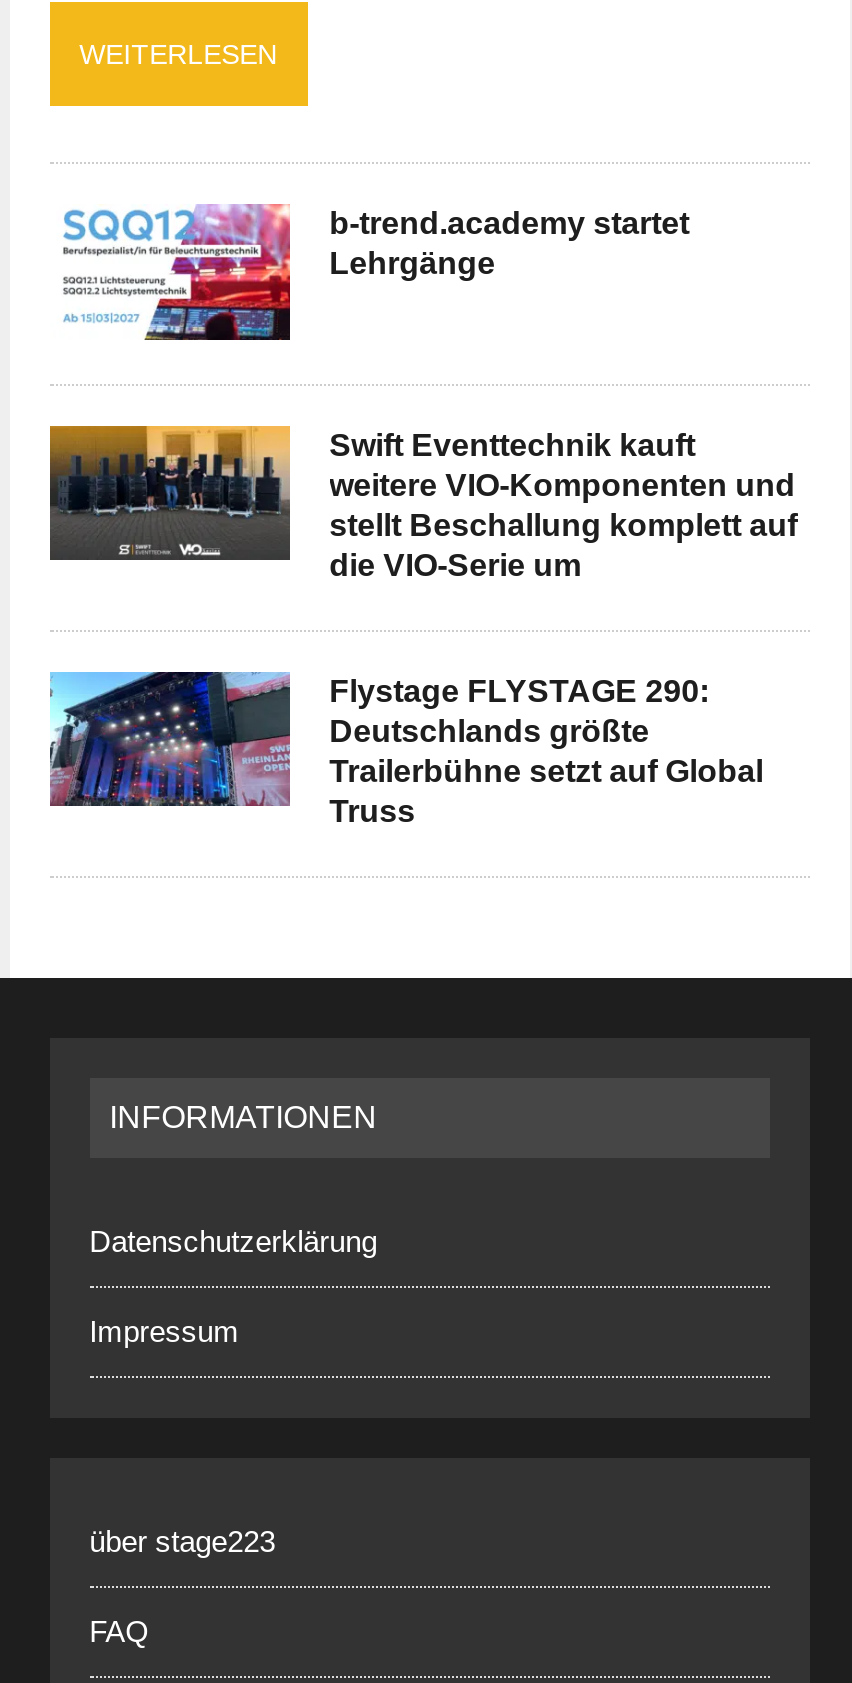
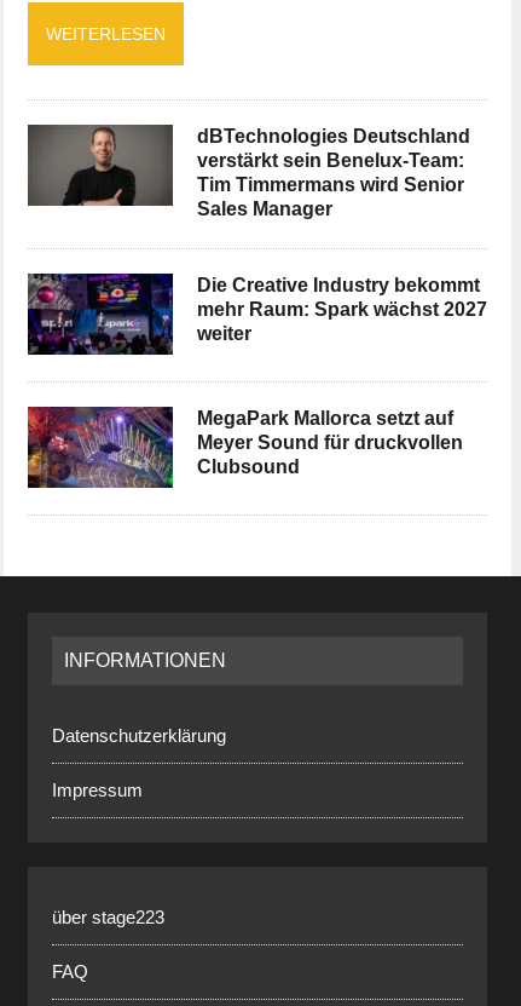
[50,204,689,342] [image] | b-trend.academy startet | Lehrgänge -> [27,123,470,220] [image] | dBTechnologies Deutschland | verstärkt sein Benelux-Team: | Tim Timmermans wird Senior | Sales Manager
[48,424,797,584] [image] | Swift Eventtechnik kauft | weitere VIO-Komponenten und | stellt Beschallung komplett auf | die VIO-Serie um -> [27,259,487,356] [image] | Die Creative Industry bekommt | mehr Raum: Spark wächst 2027 | weiter
[48,670,763,828] [image] | Flystage FLYSTAGE 290: | Deutschlands größte | Trailerbühne setzt auf Global | Truss -> [27,406,462,488] [image] | MegaPark Mallorca setzt auf | Meyer Sound für druckvollen | Clubsound

